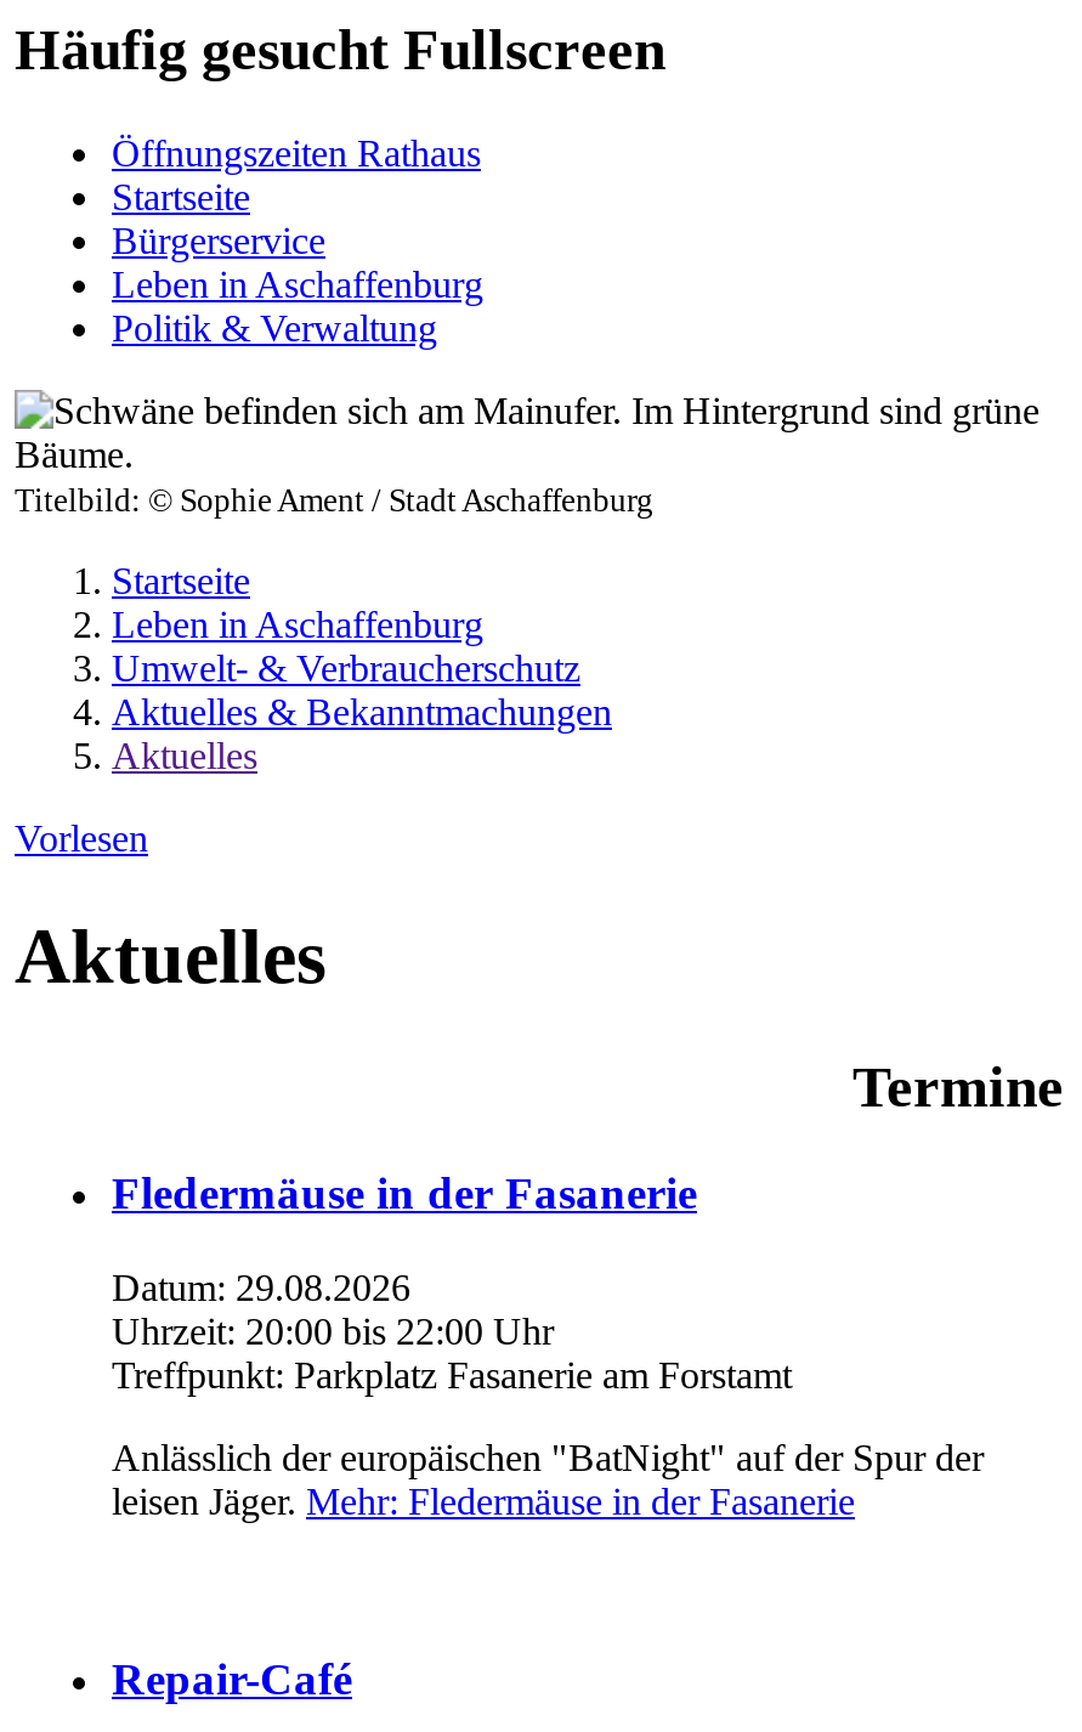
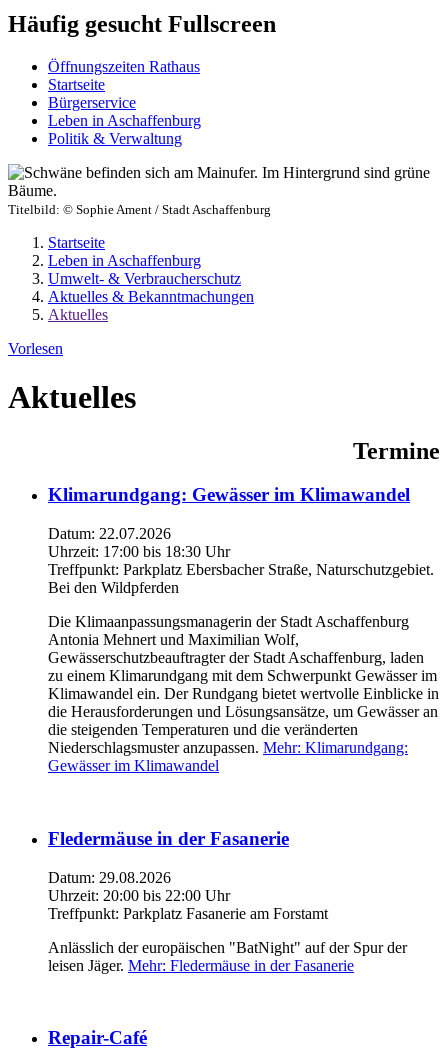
none -> [48,484,439,774] Klimarundgang: Gewässer im Klimawandel | Datum: 22.07.2026 | Uhrzeit: 17:00 bis 18:30 Uhr | Treffpunkt: Parkplatz Ebersbacher Straße, Naturschutzgebiet. | Bei den Wildpferden | Die Klimaanpassungsmanagerin der Stadt Aschaffenburg | Antonia Mehnert und Maximilian Wolf, | Gewässerschutzbeauftragter der Stadt Aschaffenburg, laden | zu einem Klimarundgang mit dem Schwerpunkt Gewässer im | Klimawandel ein. Der Rundgang bietet wertvolle Einblicke in | die Herausforderungen und Lösungsansätze, um Gewässer an | die steigenden Temperaturen und die veränderten | Niederschlagsmuster anzupassen. Mehr: Klimarundgang: | Gewässer im Klimawandel

